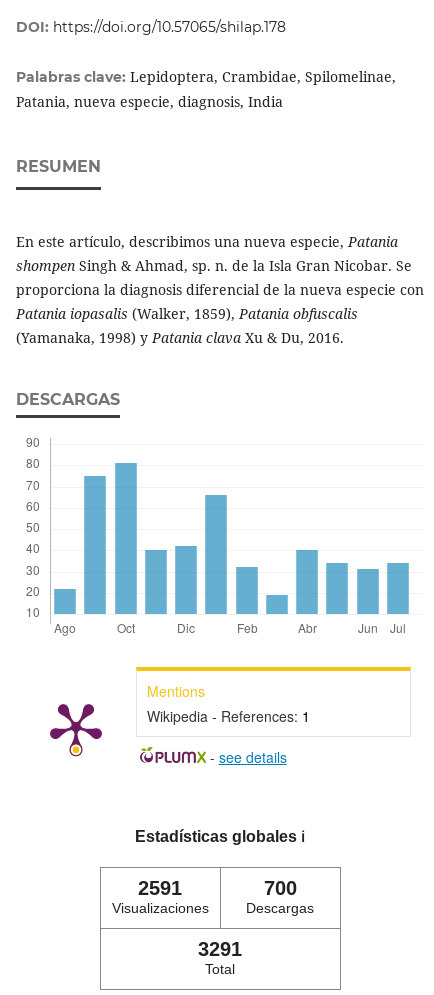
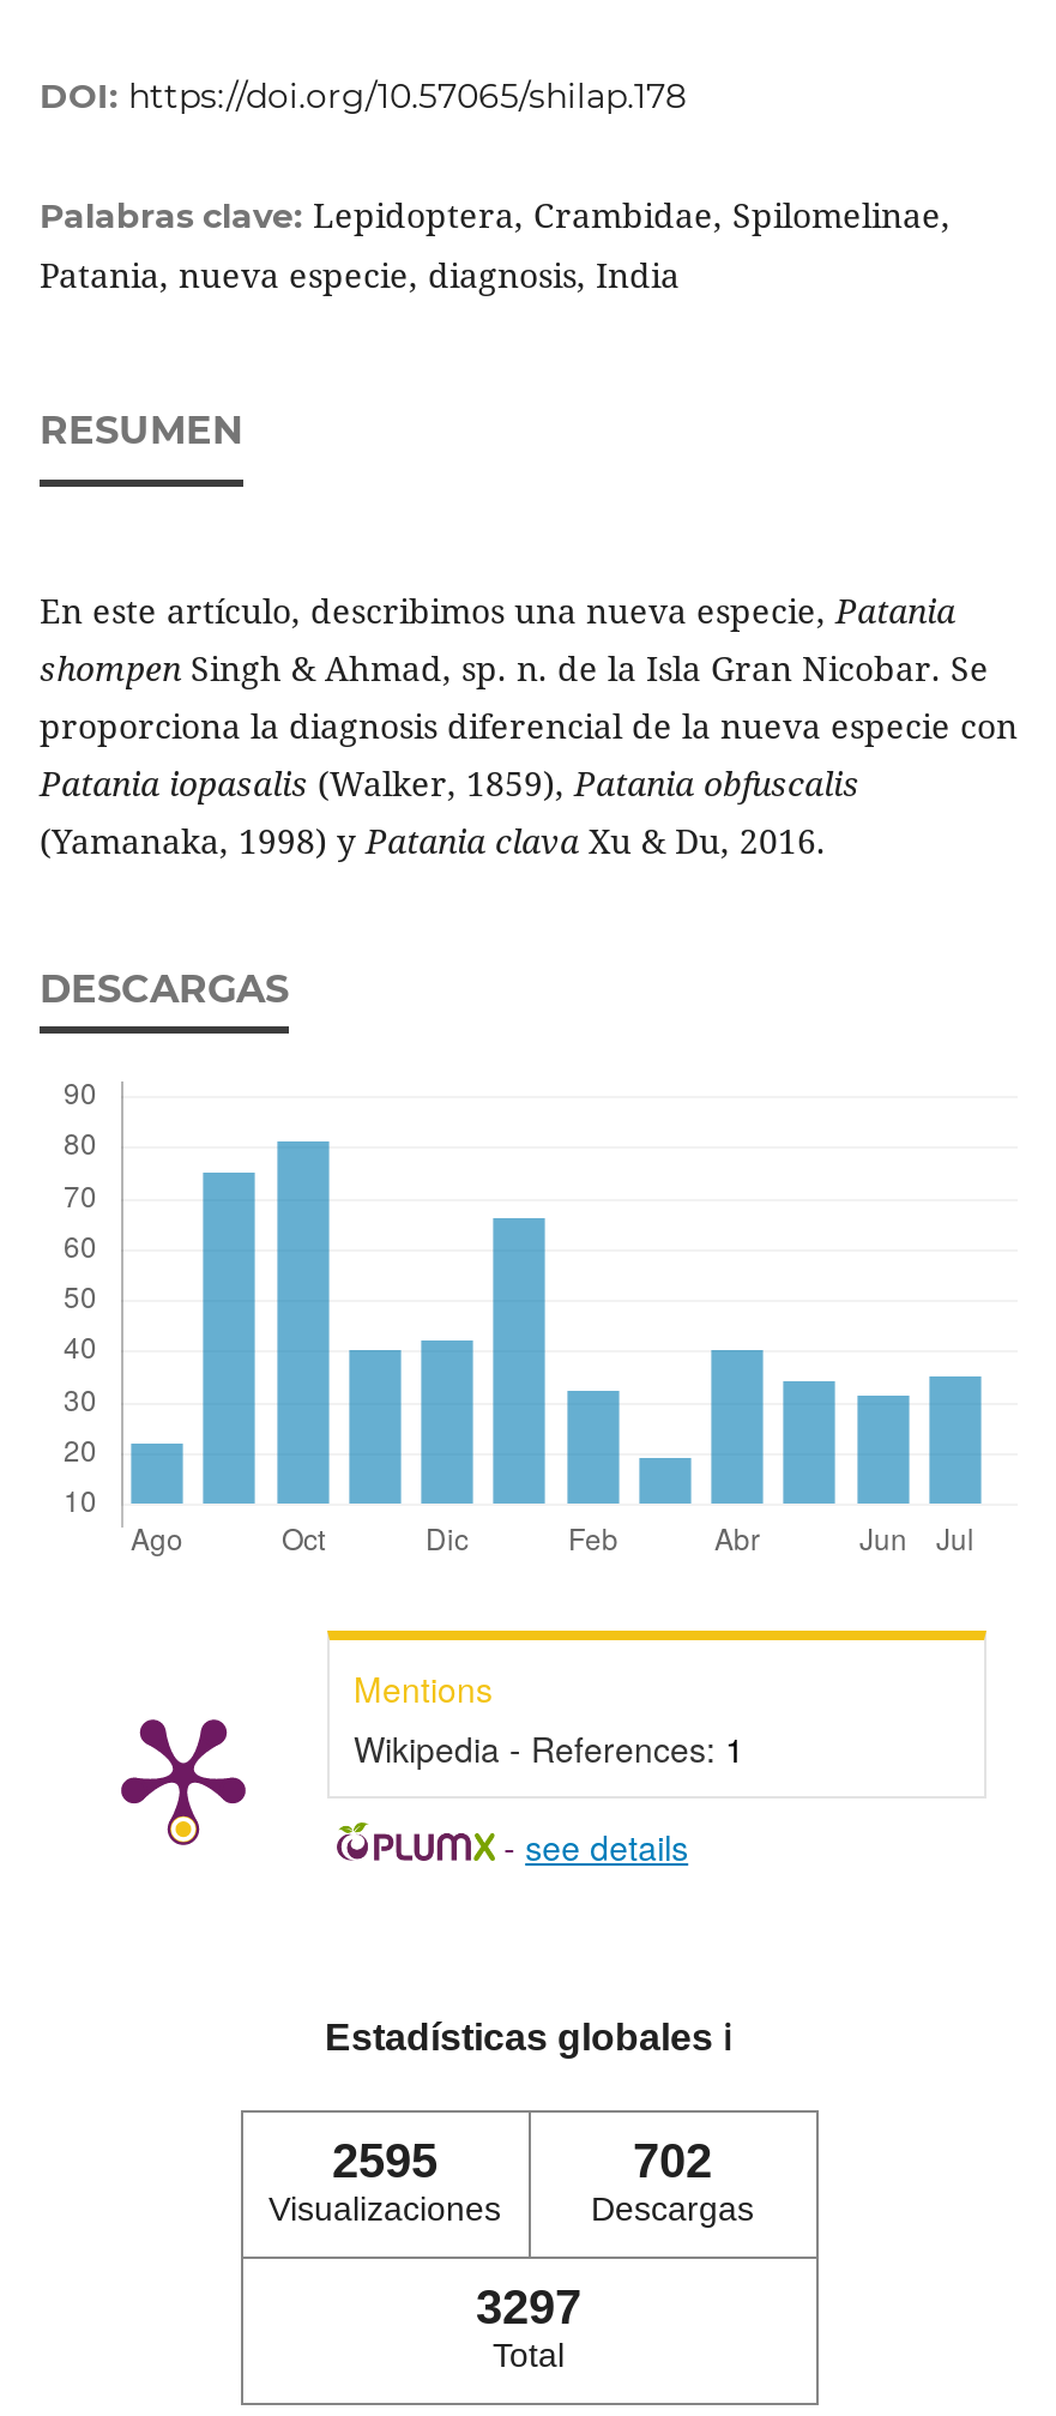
[138,877,182,899] 2591 -> [332,2134,438,2187] 2595
[263,877,296,899] 700 -> [633,2134,712,2187] 702
[198,938,242,960] 3291 -> [476,2280,581,2333] 3297

